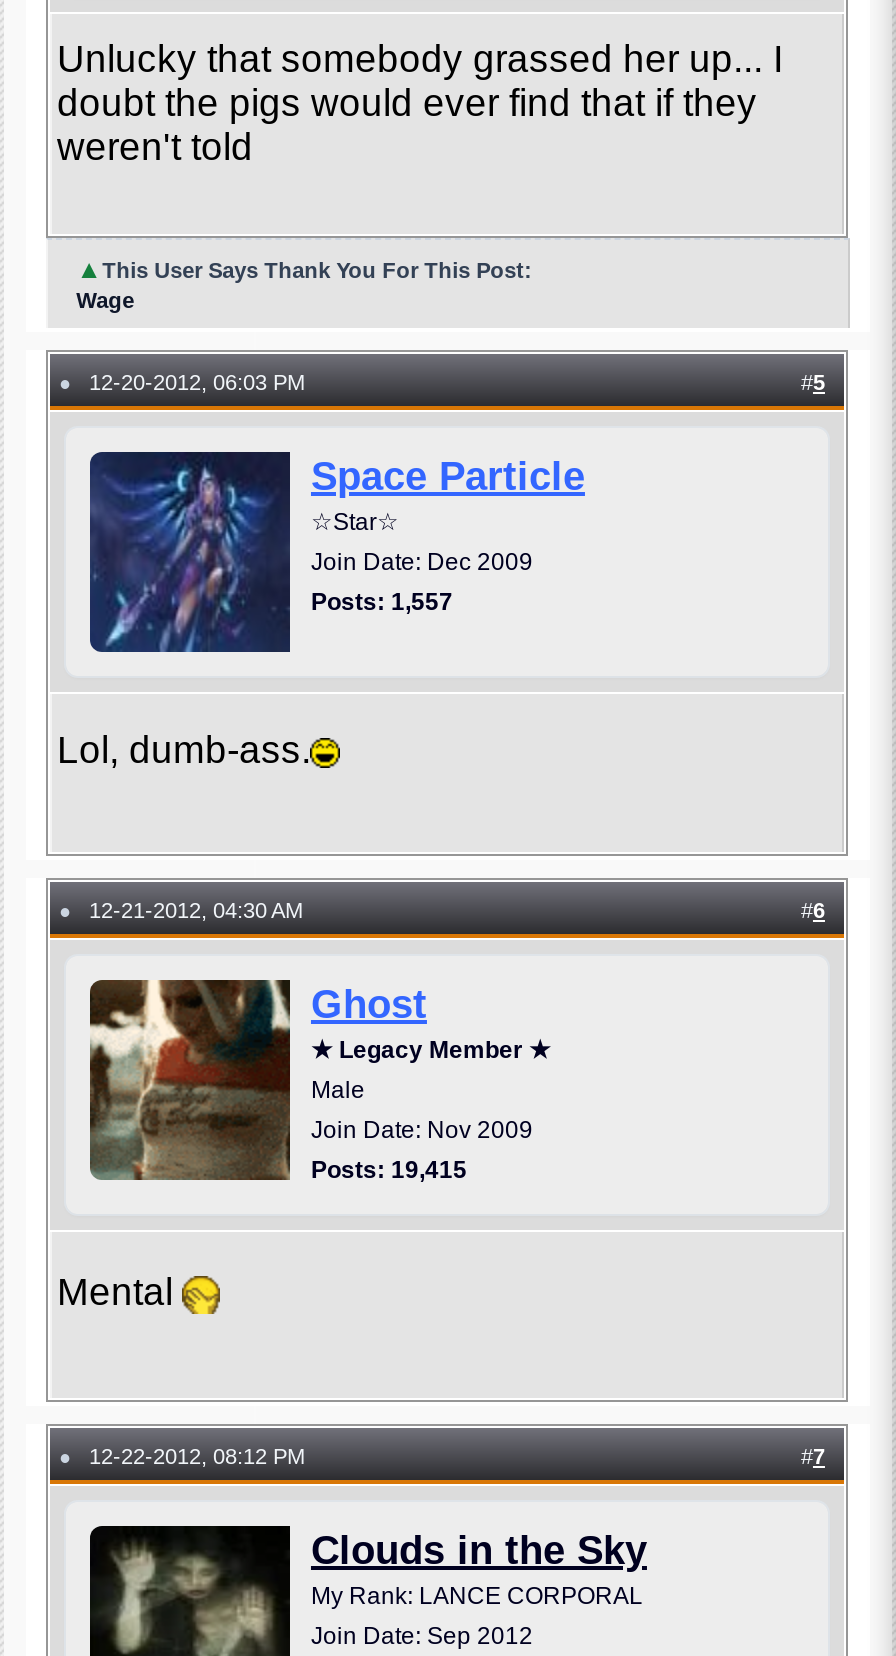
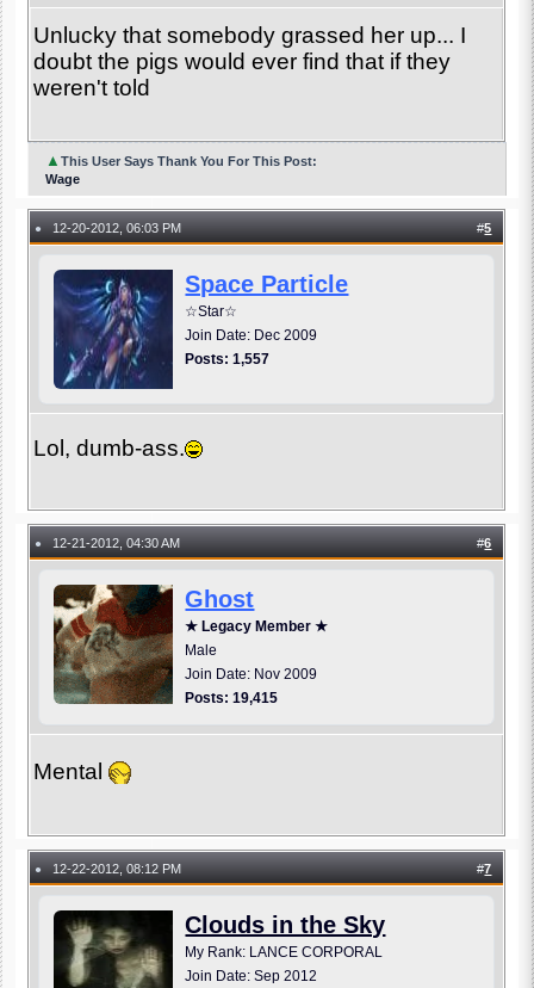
[88,978,292,1180] [image] -> [54,583,174,703] [image]

